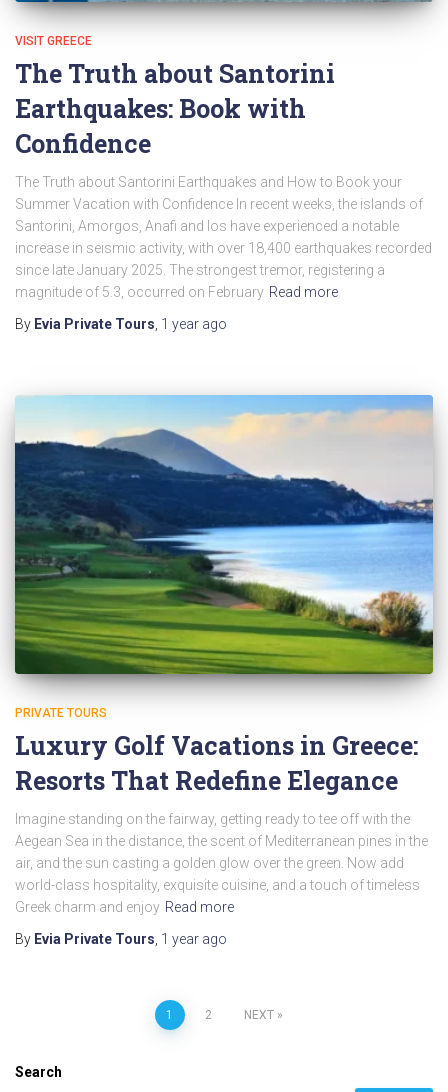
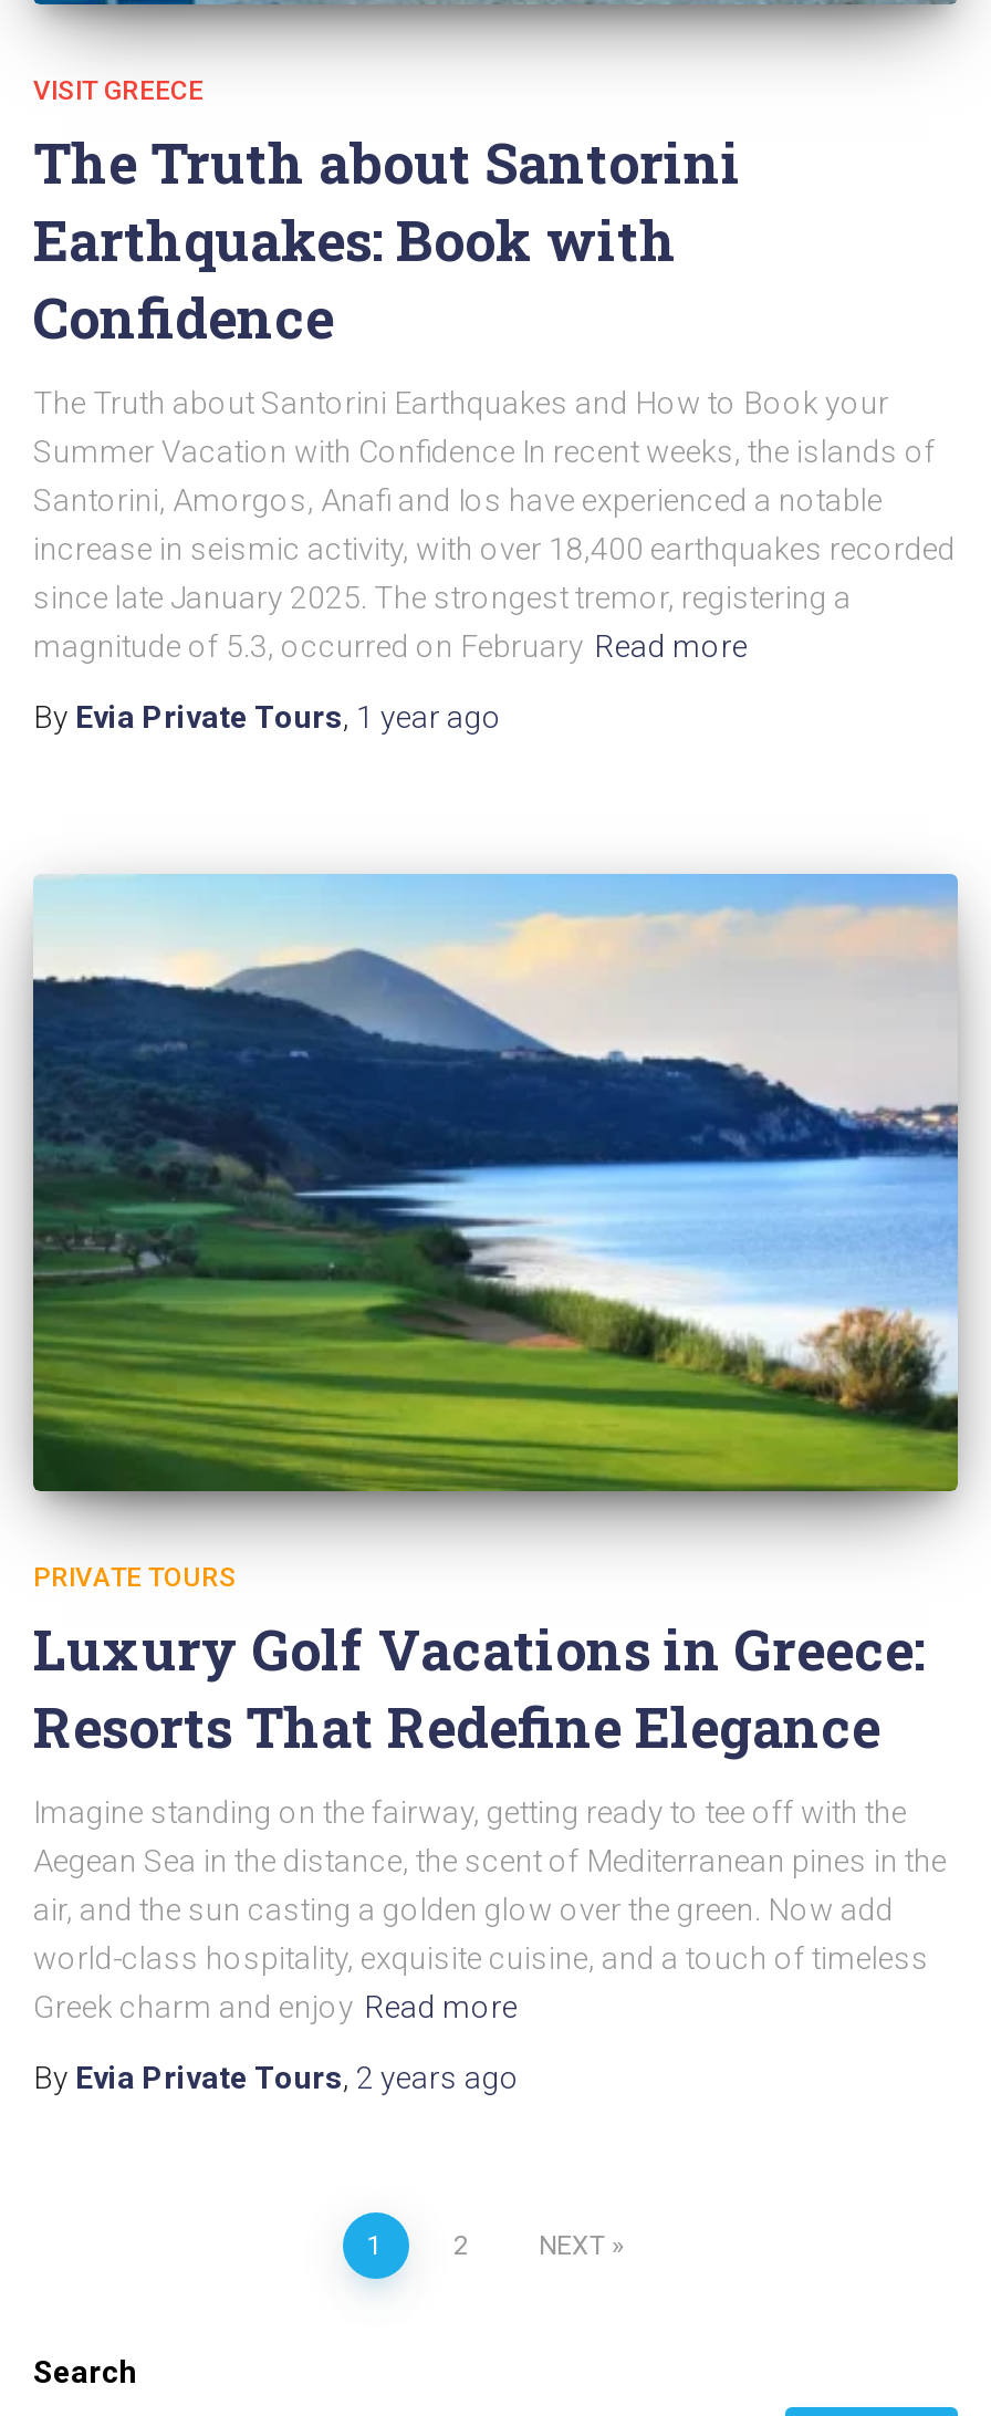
[15,931,227,947] By Evia Private Tours, 1 year ago -> [33,2059,520,2094] By Evia Private Tours, 2 years ago

